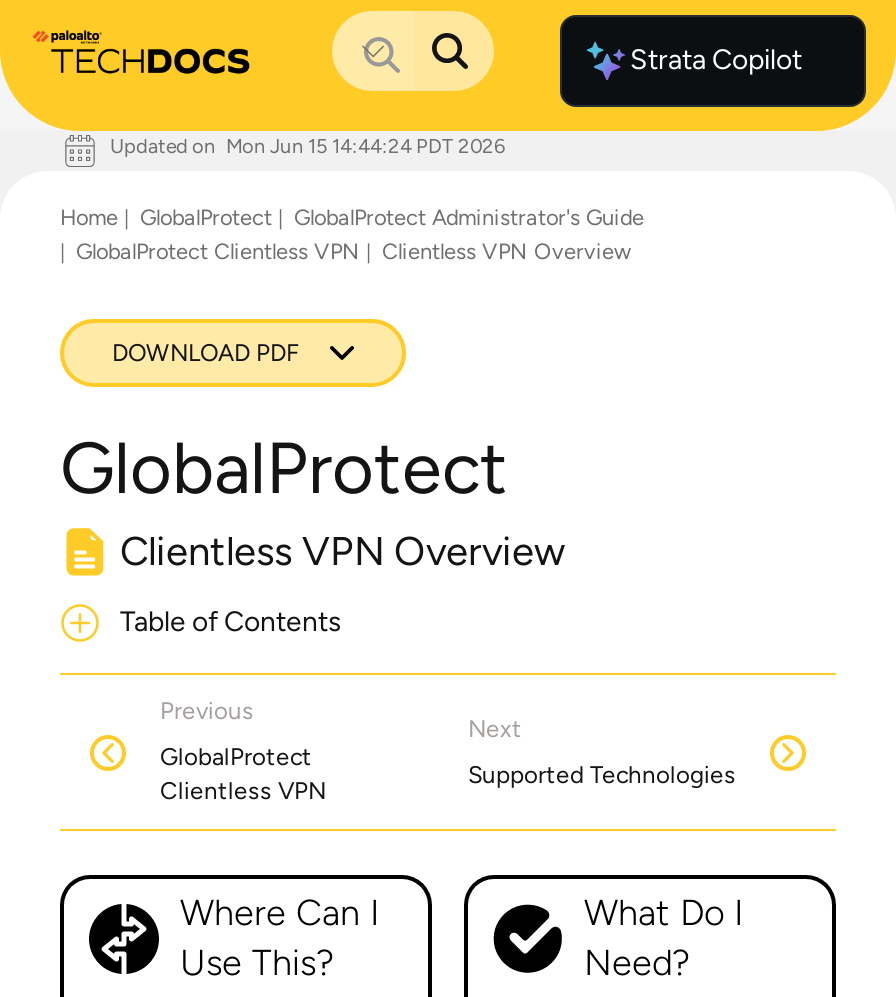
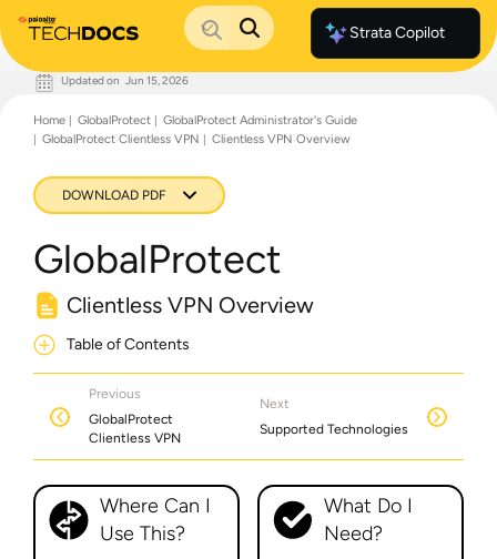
[110,132,506,158] Updated on Mon Jun 15 14:44:24 PDT 2026 -> [61,73,189,87] Updated on Jun 15, 2026

